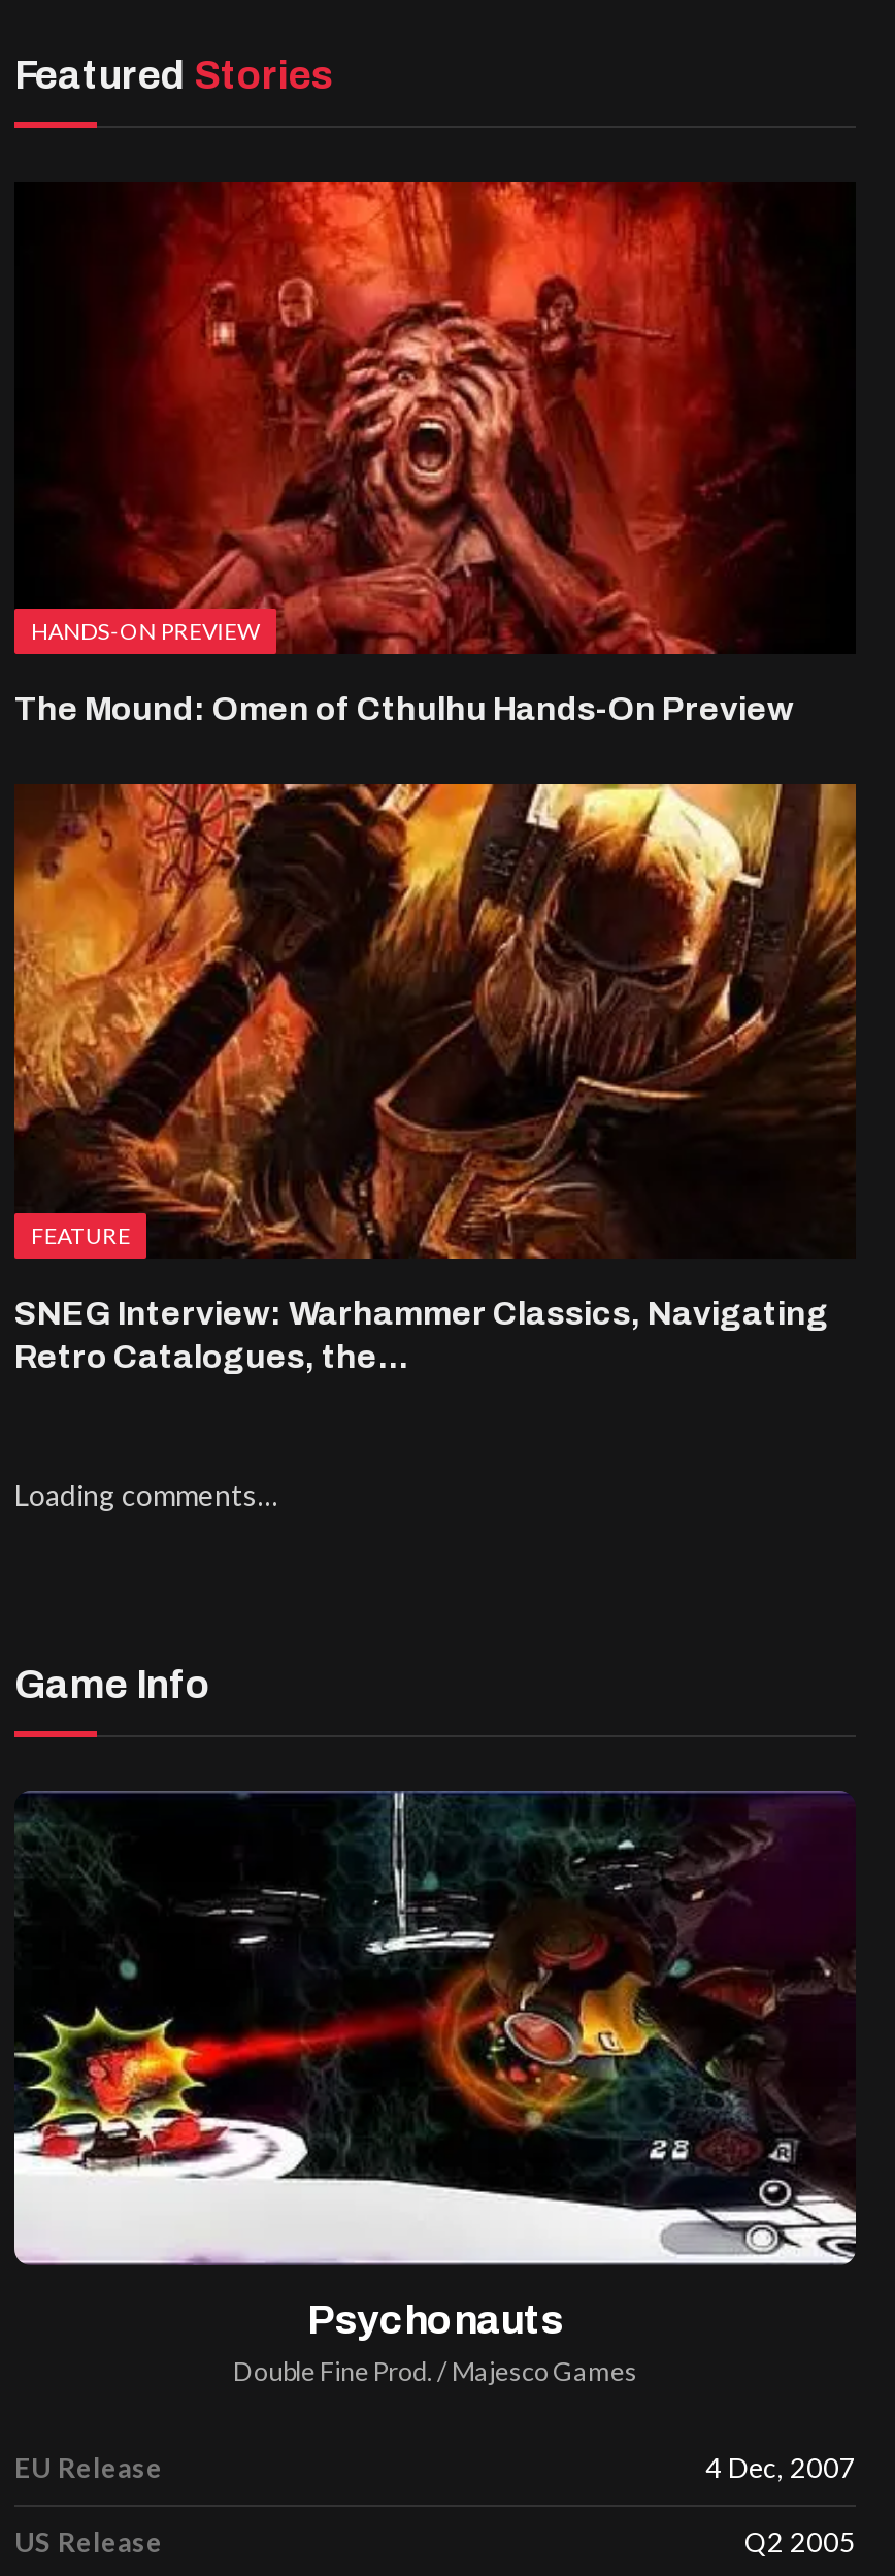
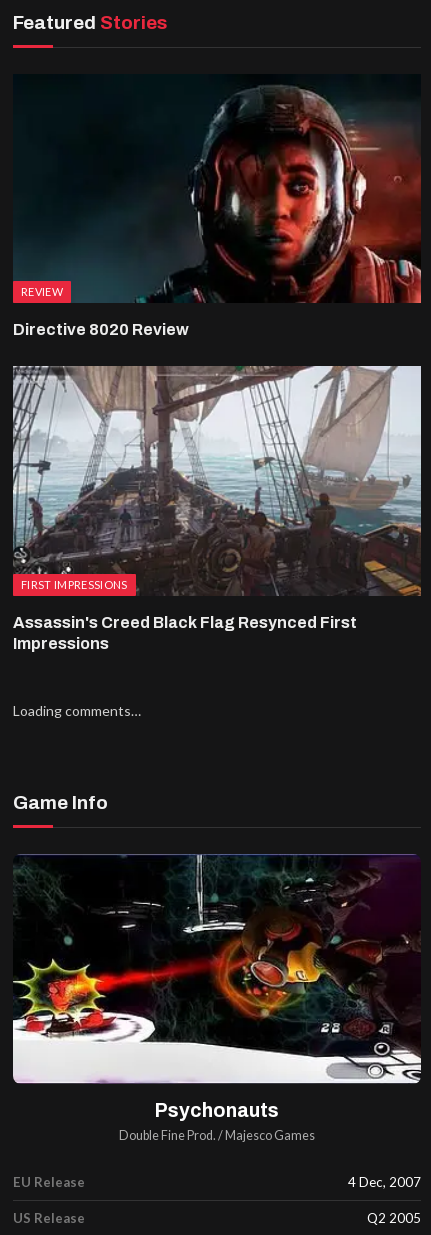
[16,180,856,656] [image] | HANDS-ON PREVIEW -> [13,74,422,304] [image] | REVIEW
[14,692,794,727] The Mound: Omen of Cthulhu Hands-On Preview -> [13,321,189,338] Directive 8020 Review
[12,782,858,1261] [image] | FEATURE -> [12,365,422,596] [image] | FIRST IMPRESSIONS
[14,1295,829,1374] SNEG Interview: Warhammer Classics, Navigating | Retro Catalogues, the... -> [13,614,357,652] Assassin's Creed Black Flag Resynced First | Impressions

